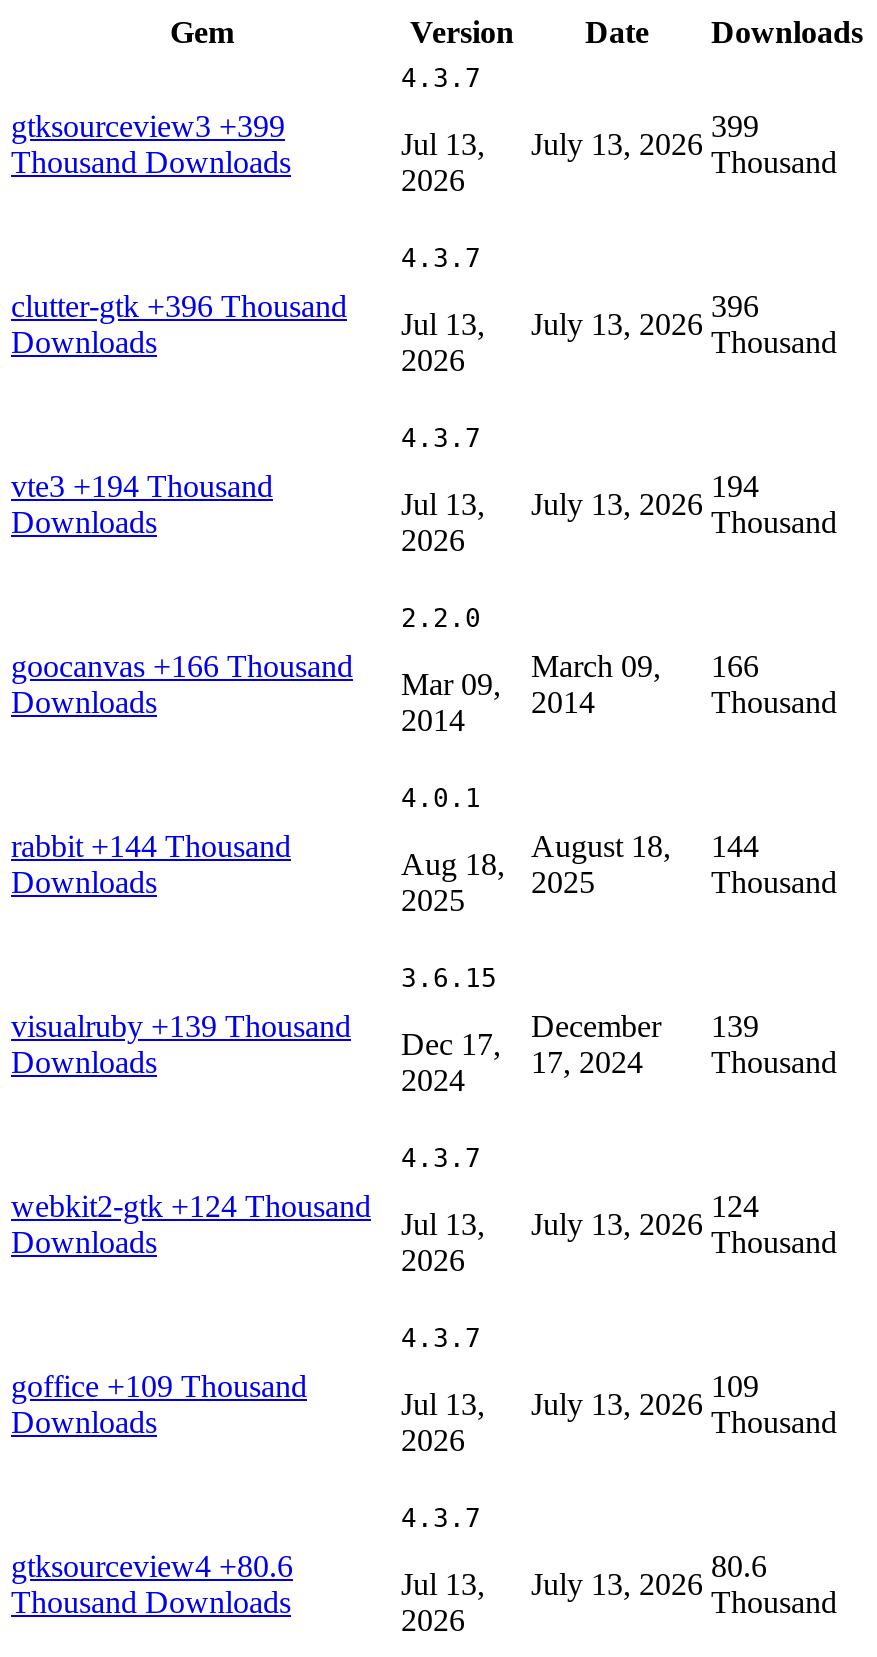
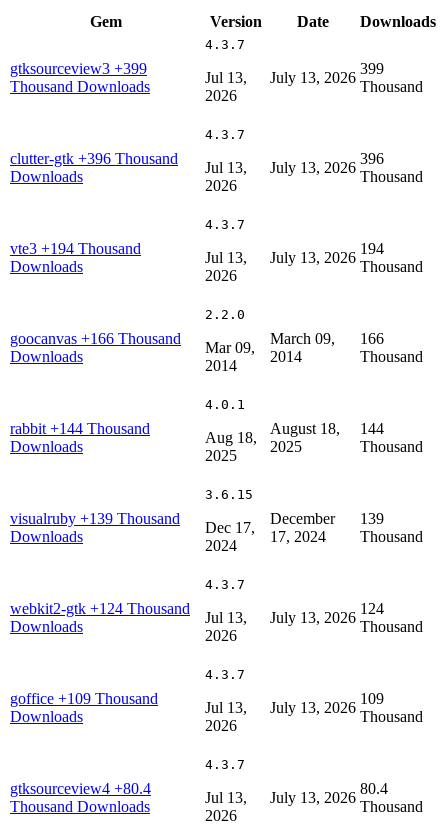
[11,1549,293,1583] gtksourceview4 +80.6 -> [10,780,151,797] gtksourceview4 +80.4
[711,1549,767,1583] 80.6 -> [360,780,388,797] 80.4

